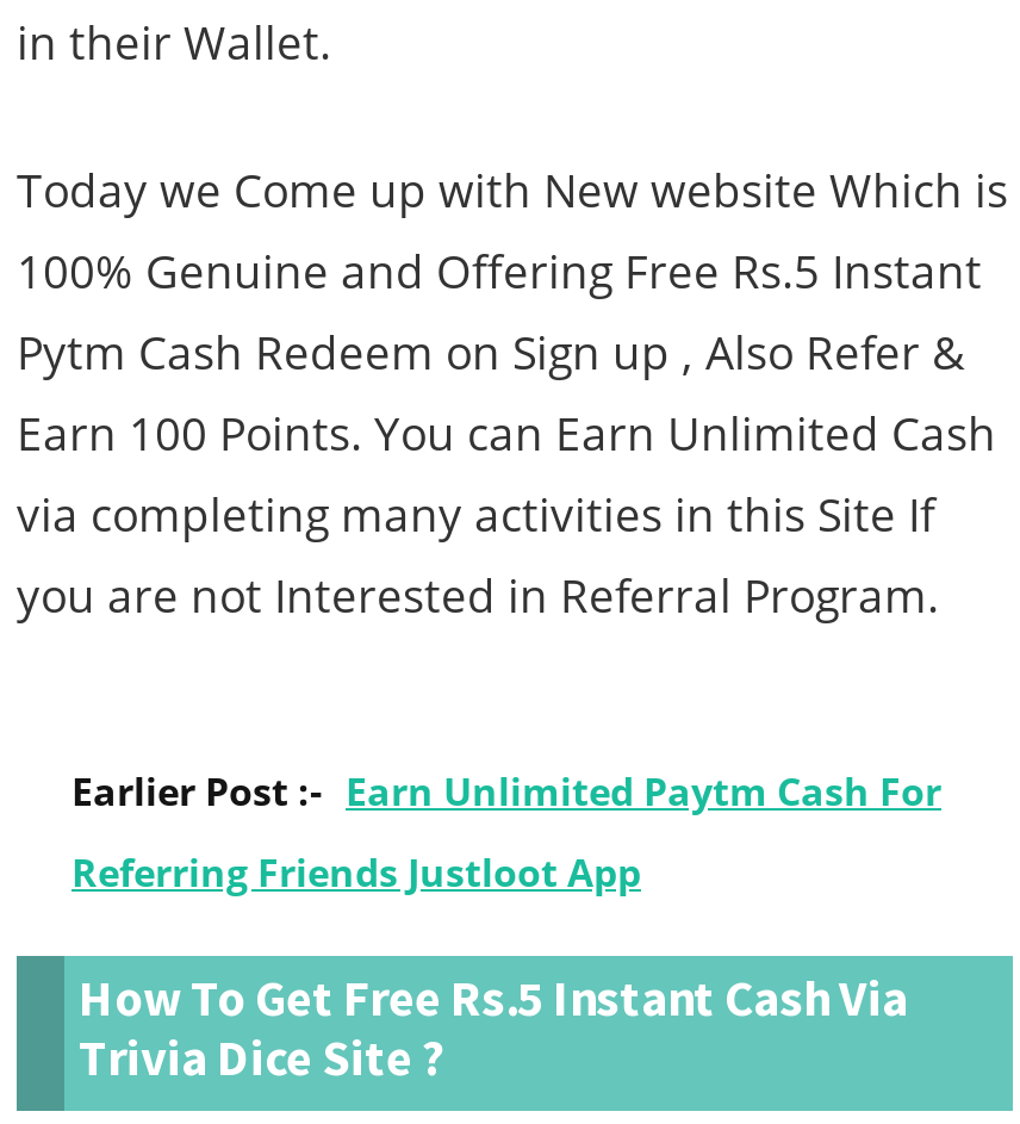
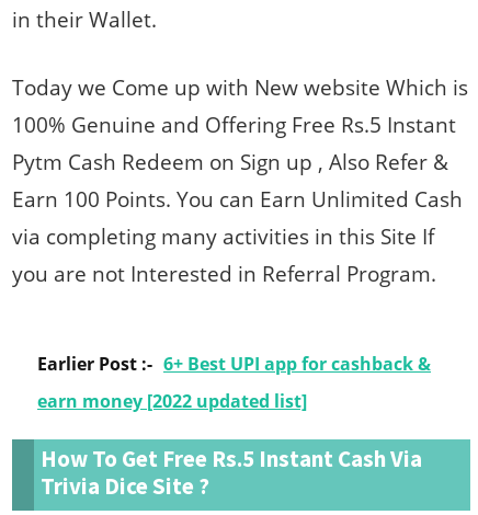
[71,765,941,818] Earlier Post :- Earn Unlimited Paytm Cash For -> [37,352,431,376] Earlier Post :- 6+ Best UPI app for cashback &
[71,846,641,899] Referring Friends Justloot App -> [37,389,307,413] earn money [2022 updated list]

